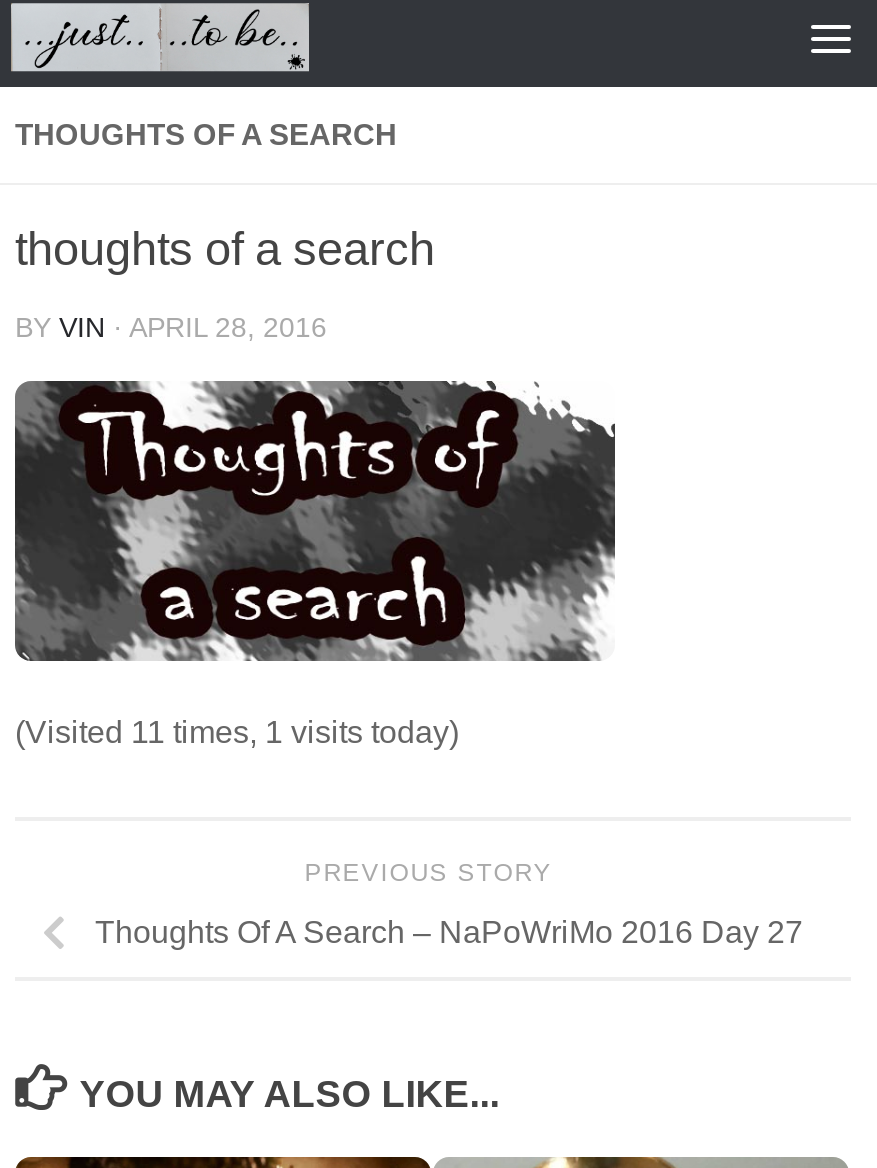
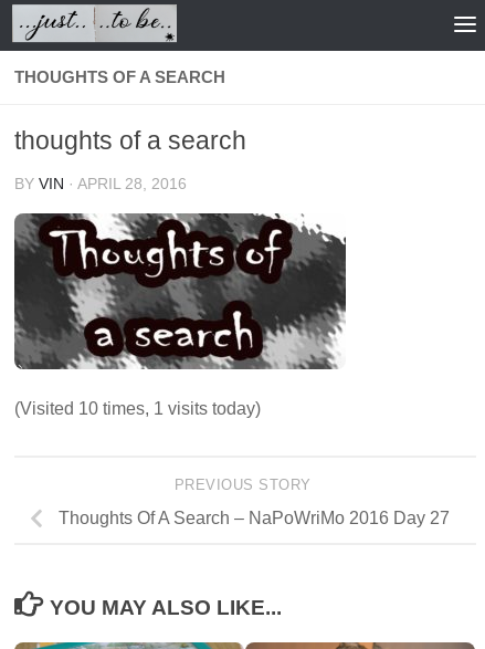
[15,716,459,750] (Visited 11 times, 1 visits today) -> [14,399,261,418] (Visited 10 times, 1 visits today)

